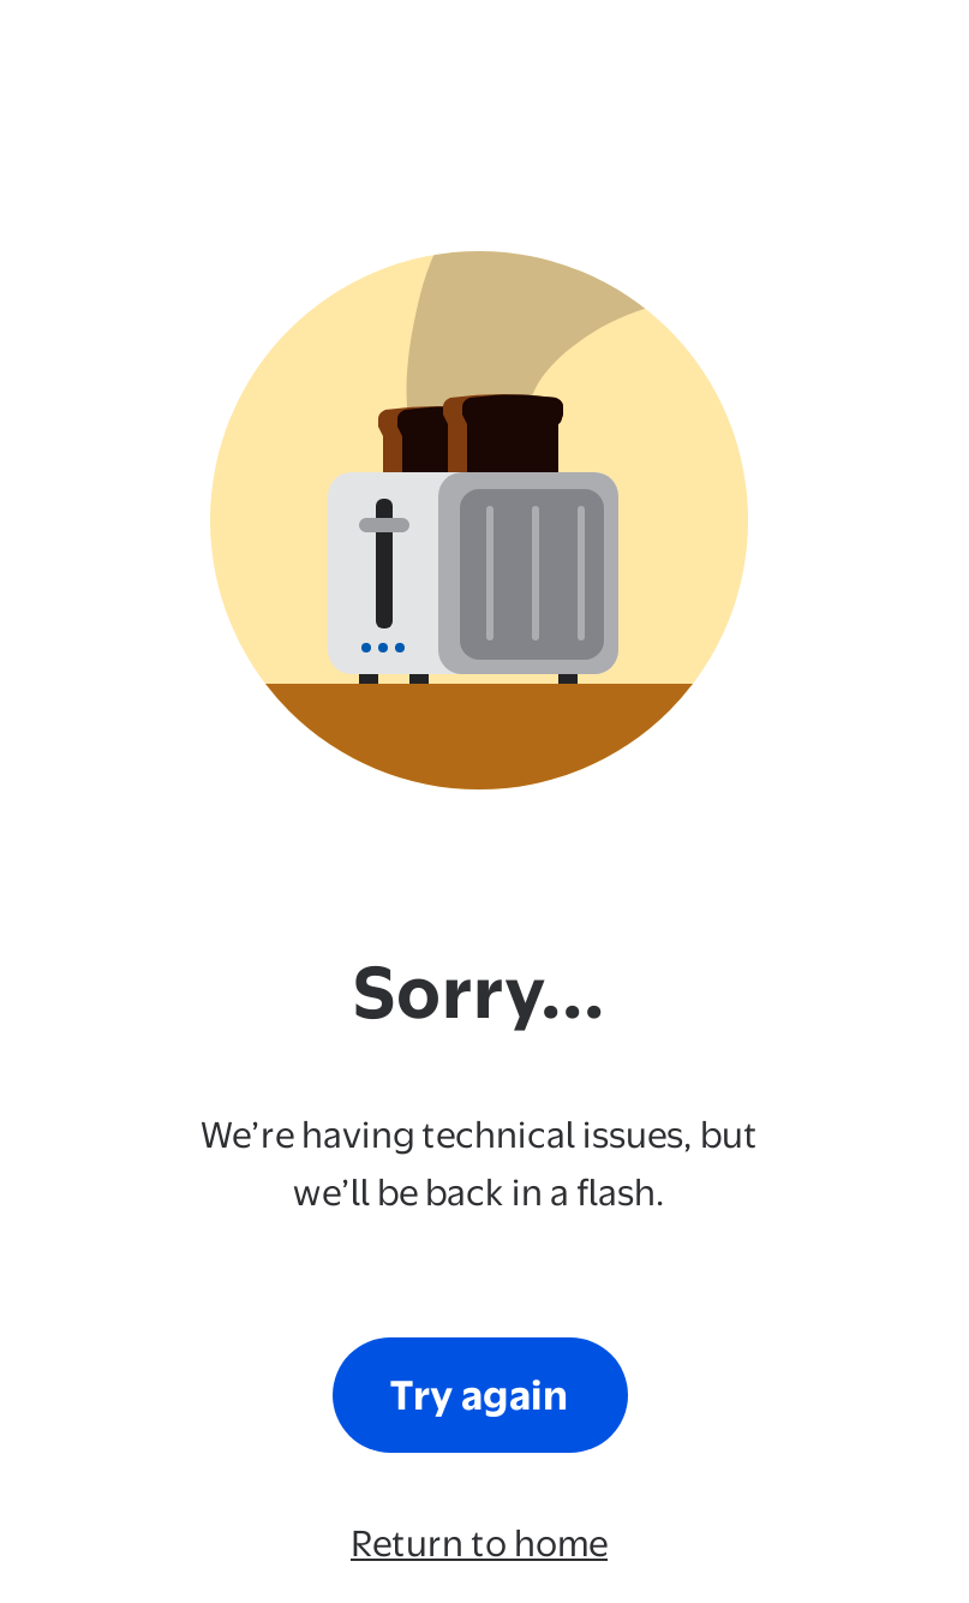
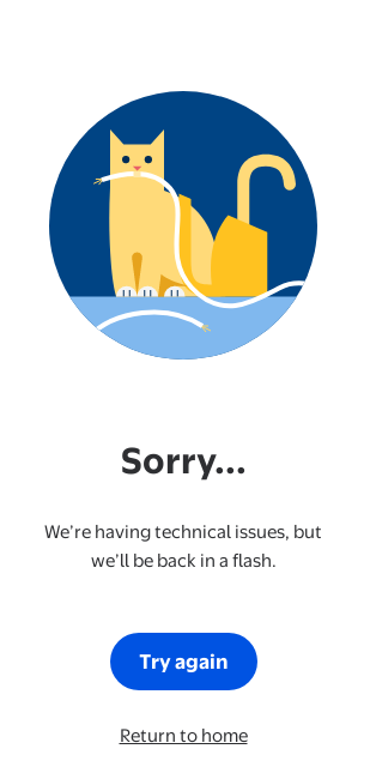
[210,251,748,792] [image] -> [48,90,319,361] [image]

